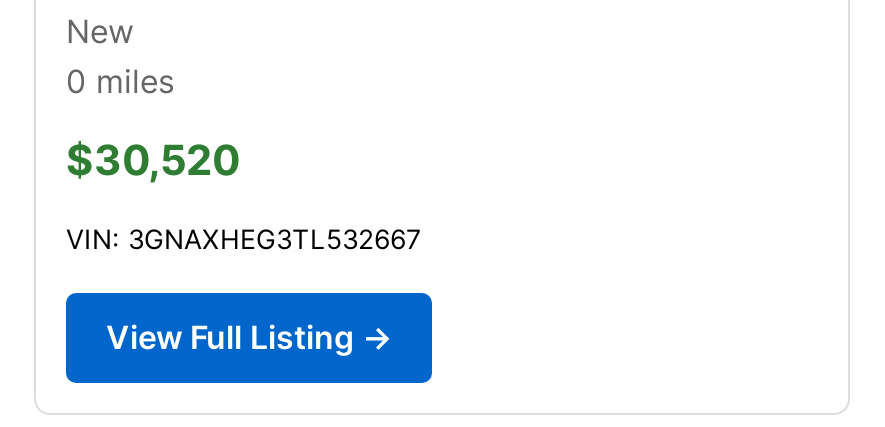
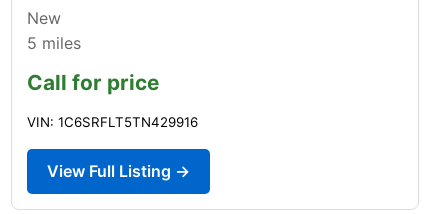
[66,61,174,101] 0 miles -> [27,33,81,53] 5 miles
[66,135,240,185] $30,520 -> [27,70,159,95] Call for price
[66,223,422,255] VIN: 3GNAXHEG3TL532667 -> [27,114,198,130] VIN: 1C6SRFLT5TN429916

